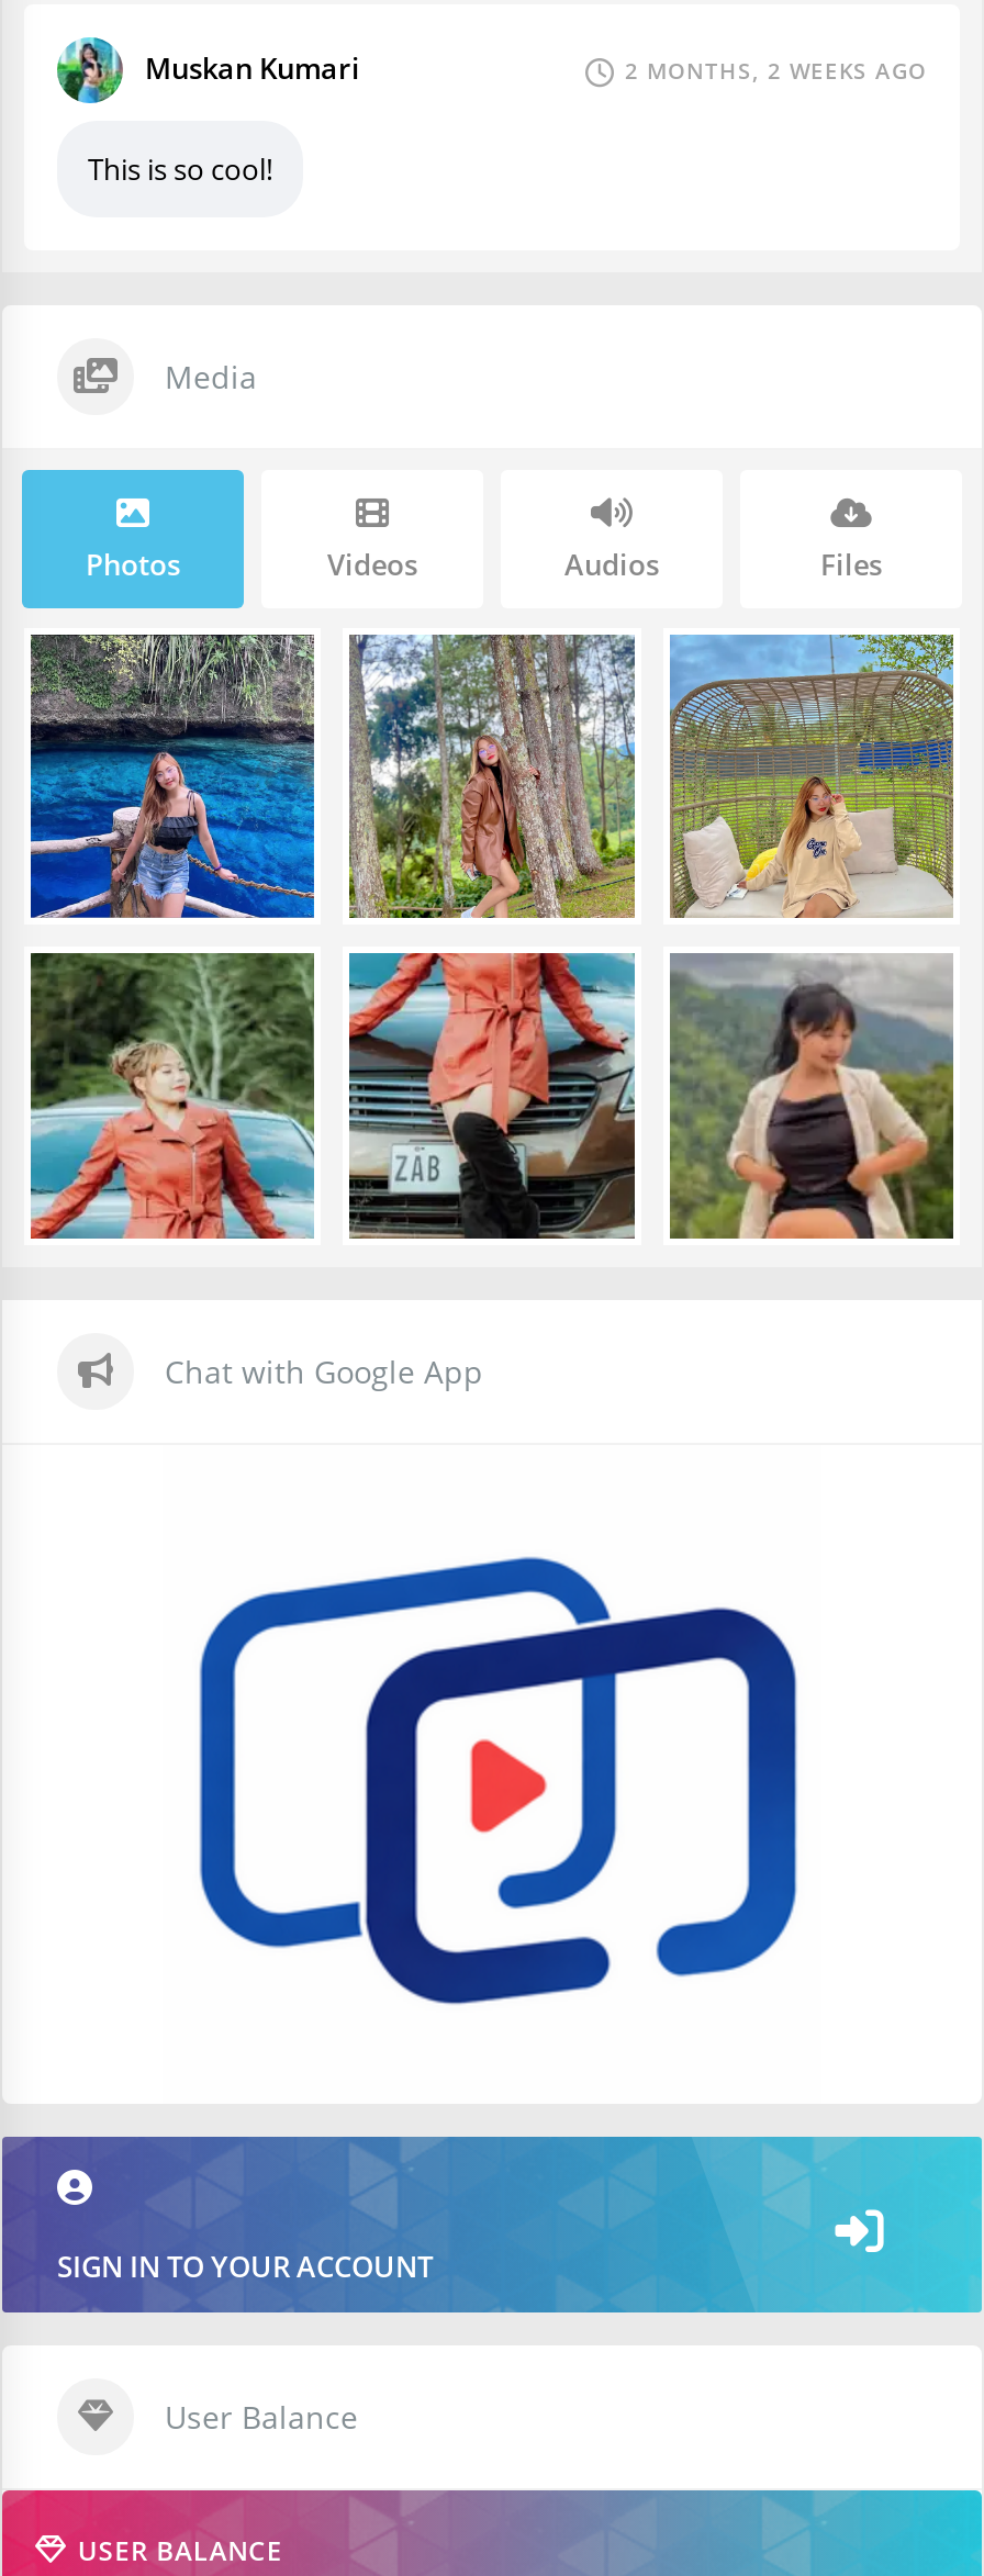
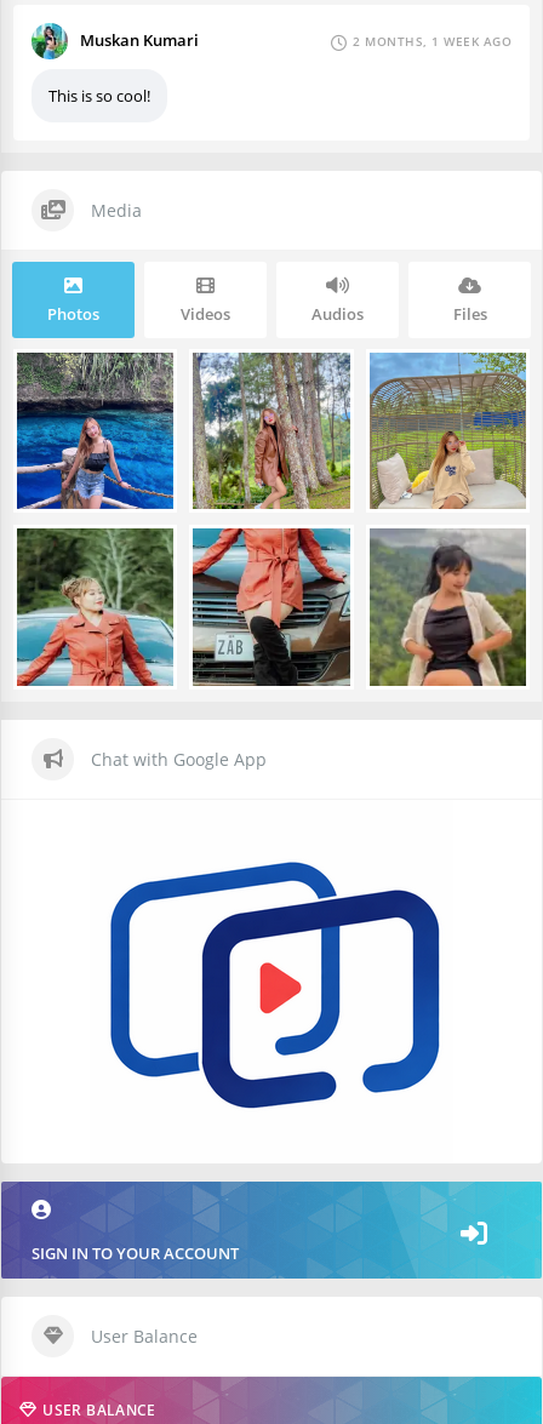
[625,55,927,86] 2 MONTHS, 2 WEEKS AGO -> [353,33,511,50] 2 MONTHS, 1 WEEK AGO

